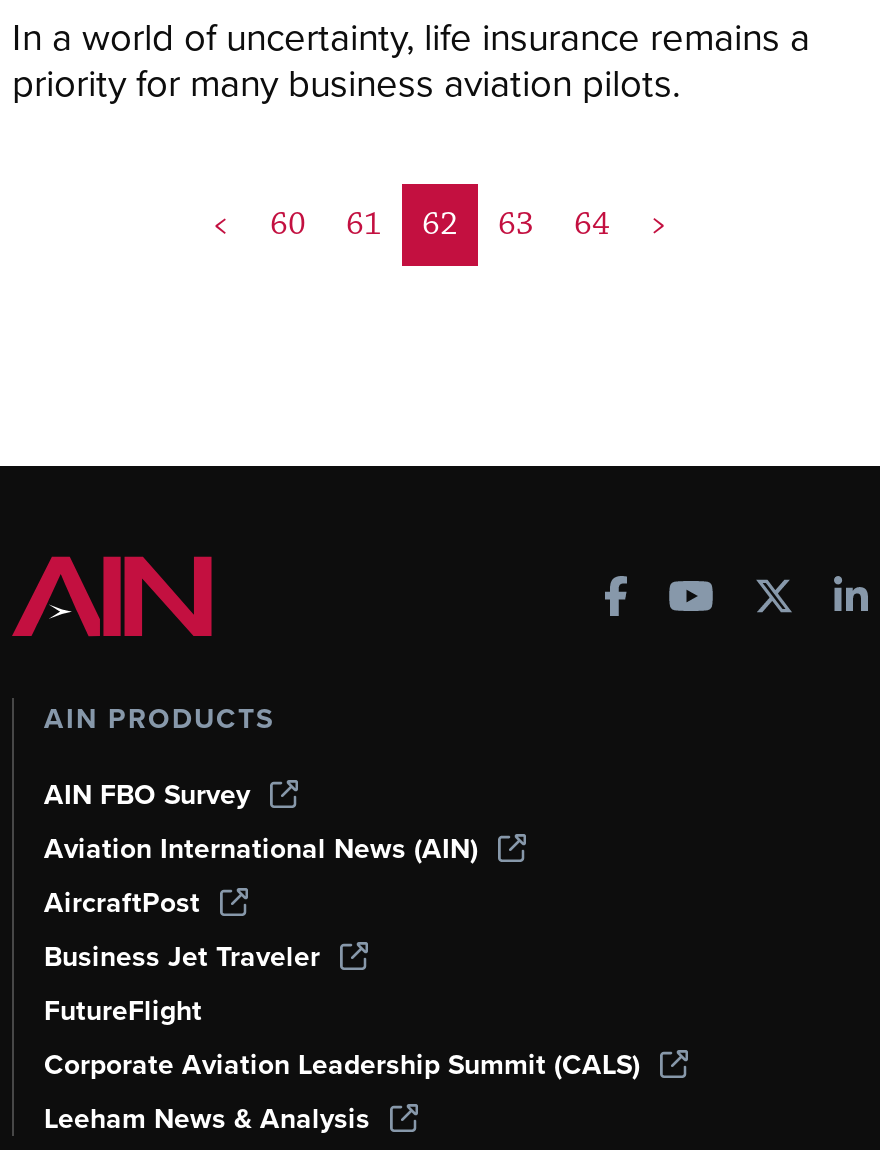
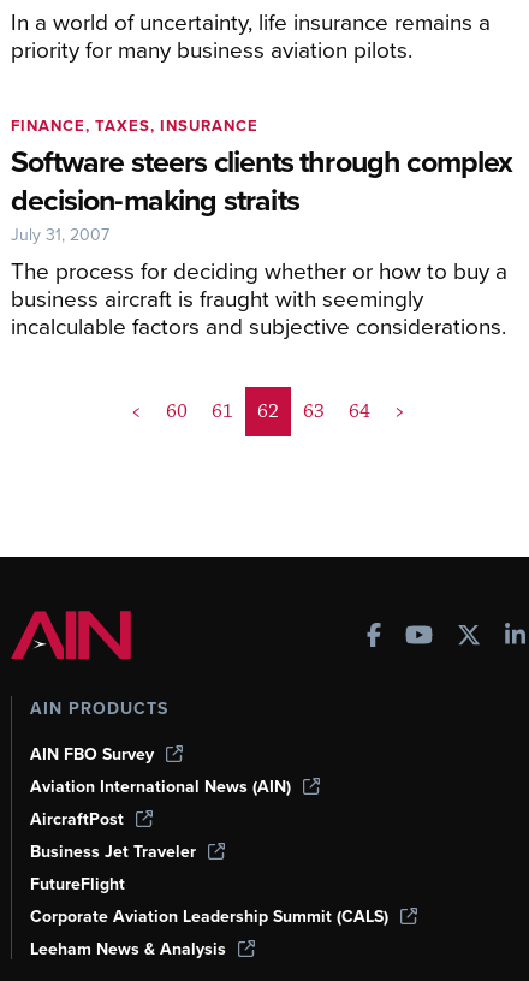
none -> [11,139,513,341] Software steers clients through complex | decision-making straits | The process for deciding whether or how to buy a | business aircraft is fraught with seemingly | incalculable factors and subjective considerations.
none -> [11,114,258,137] FINANCE, TAXES, INSURANCE
none -> [11,222,109,246] July 31, 2007

